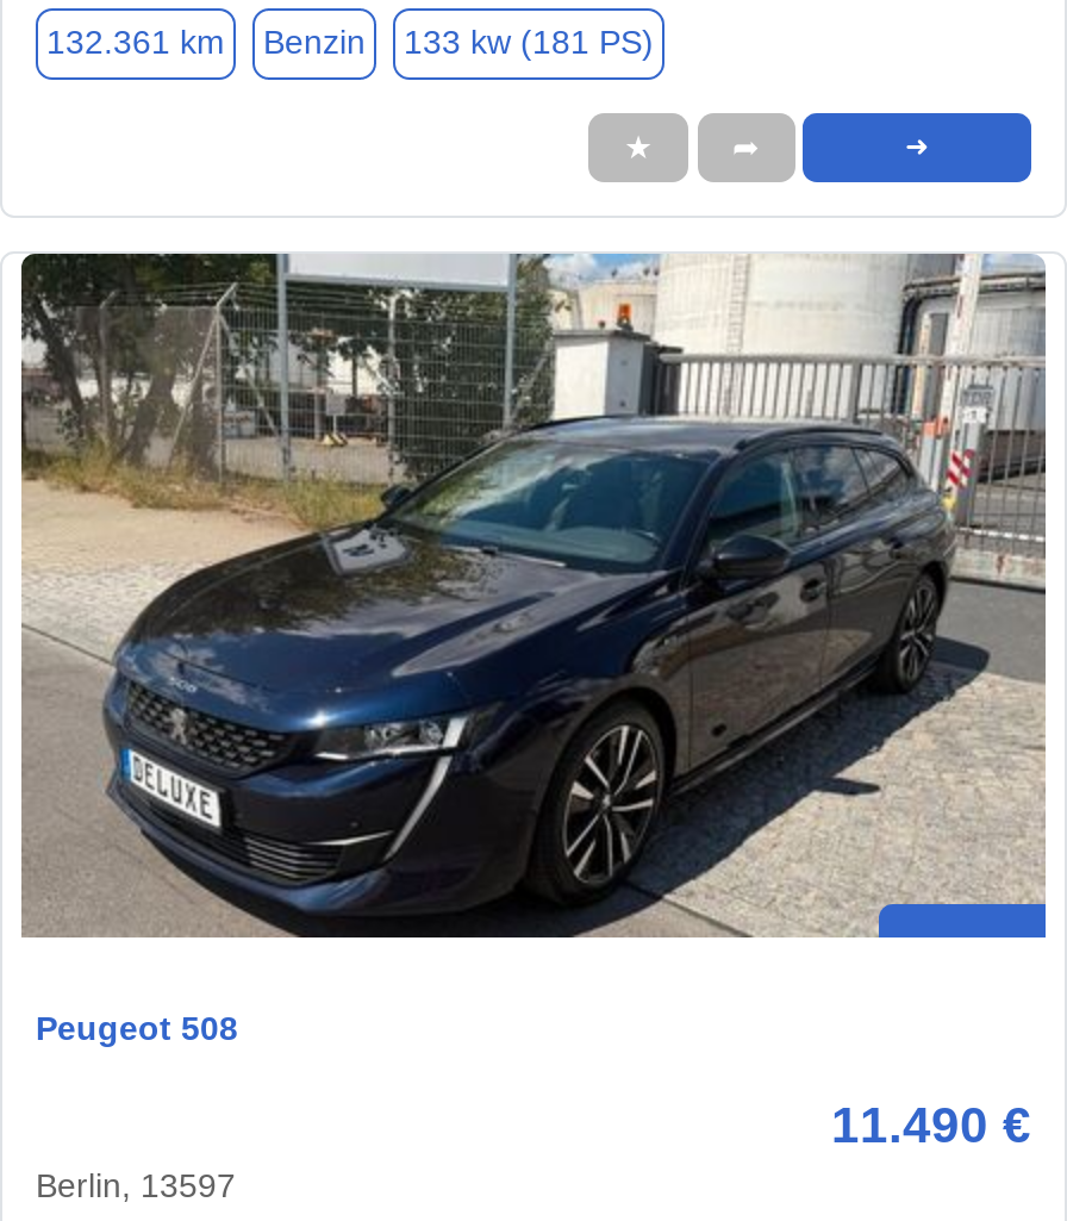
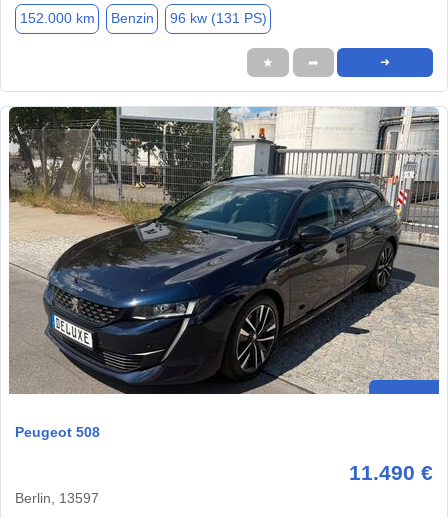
[46,24,225,62] 132.361 km -> [19,10,94,26] 152.000 km
[404,24,654,62] 133 kw (181 PS) -> [169,10,266,26] 96 kw (131 PS)

